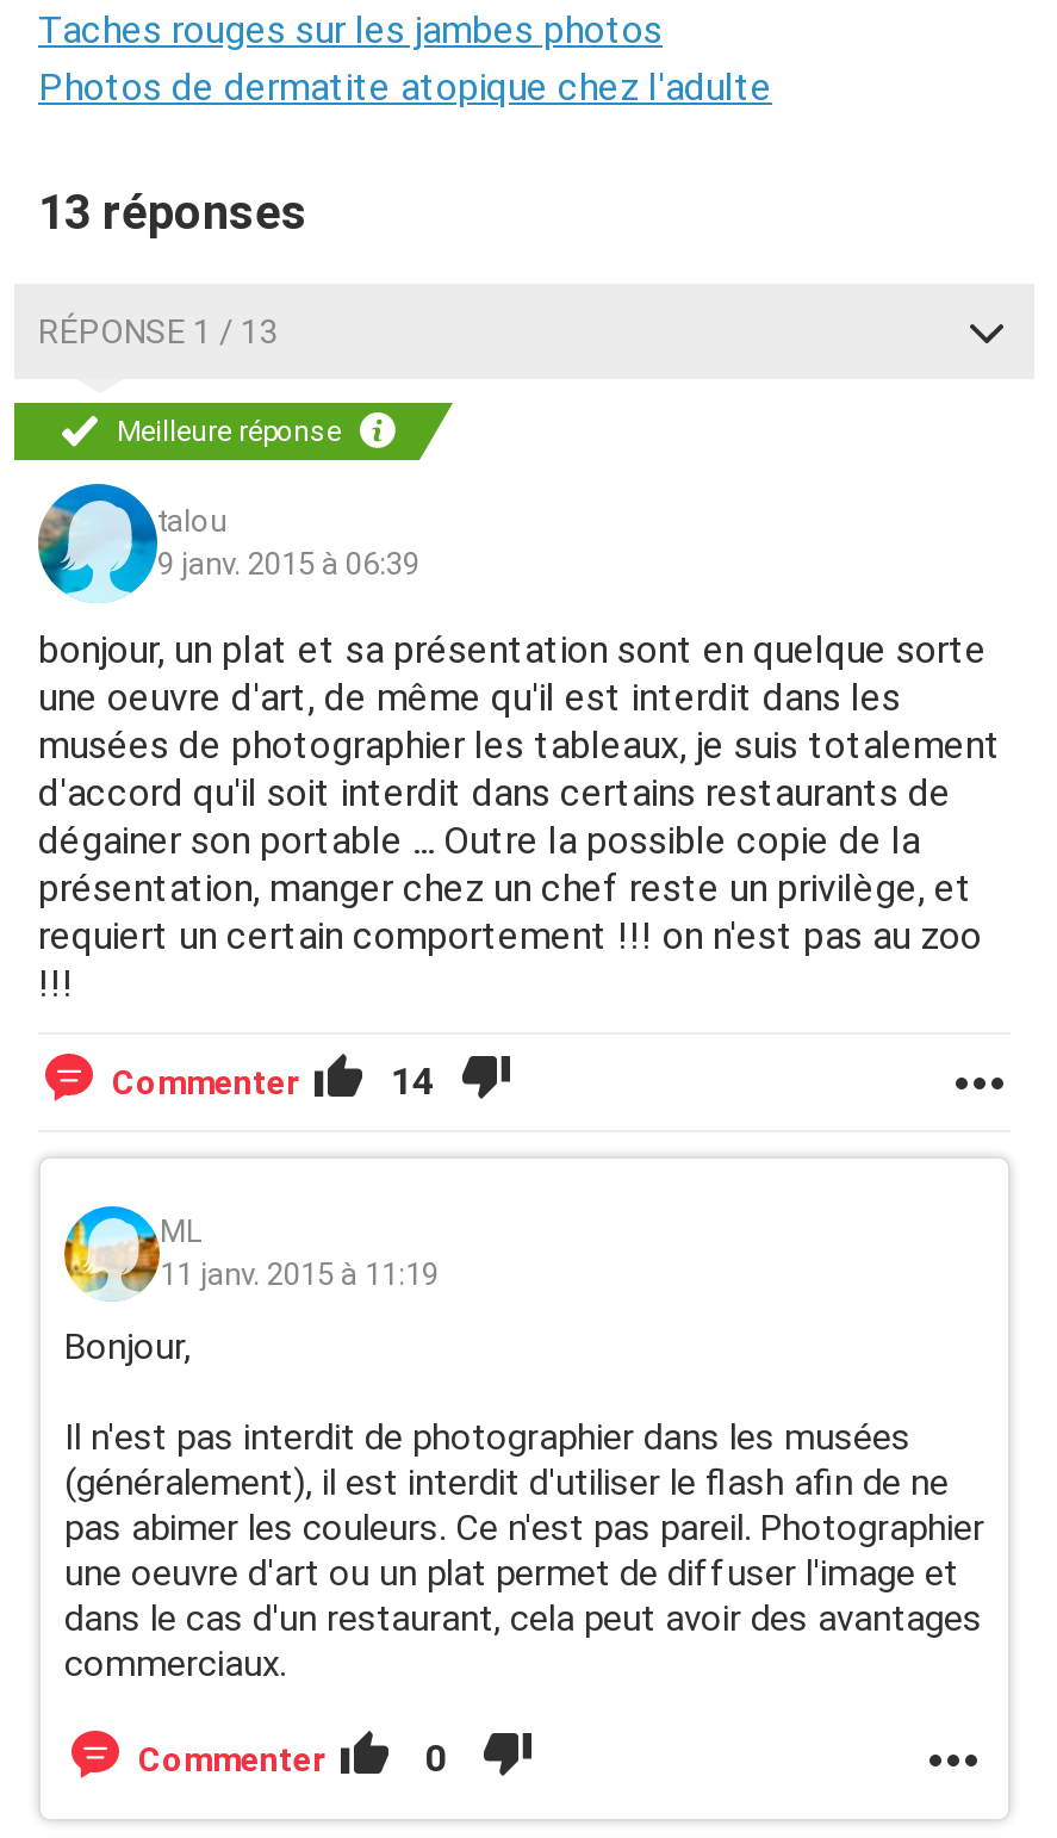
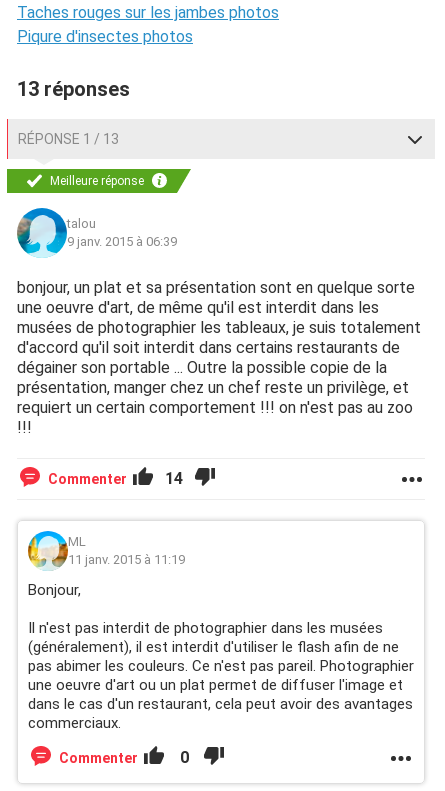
[38,64,772,110] Photos de dermatite atopique chez l'adulte -> [17,27,193,46] Piqure d'insectes photos

